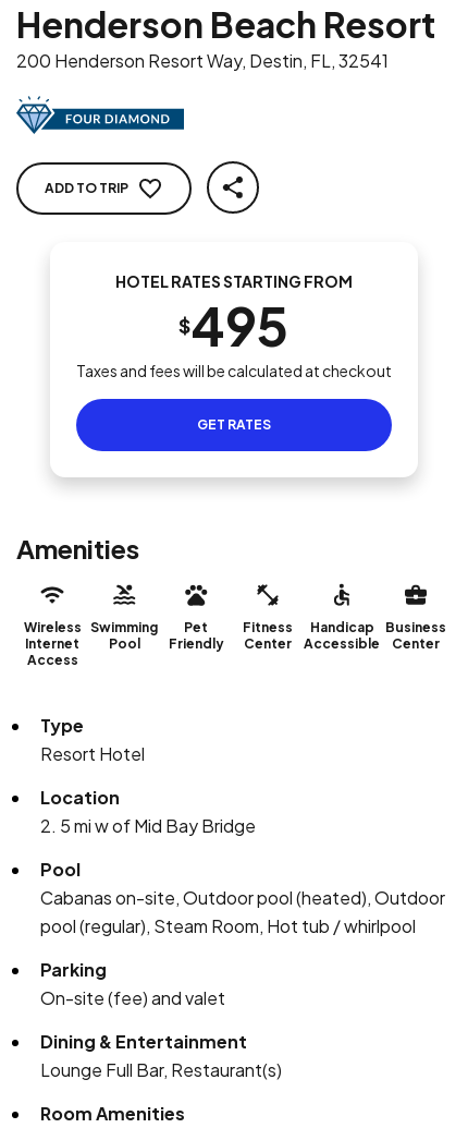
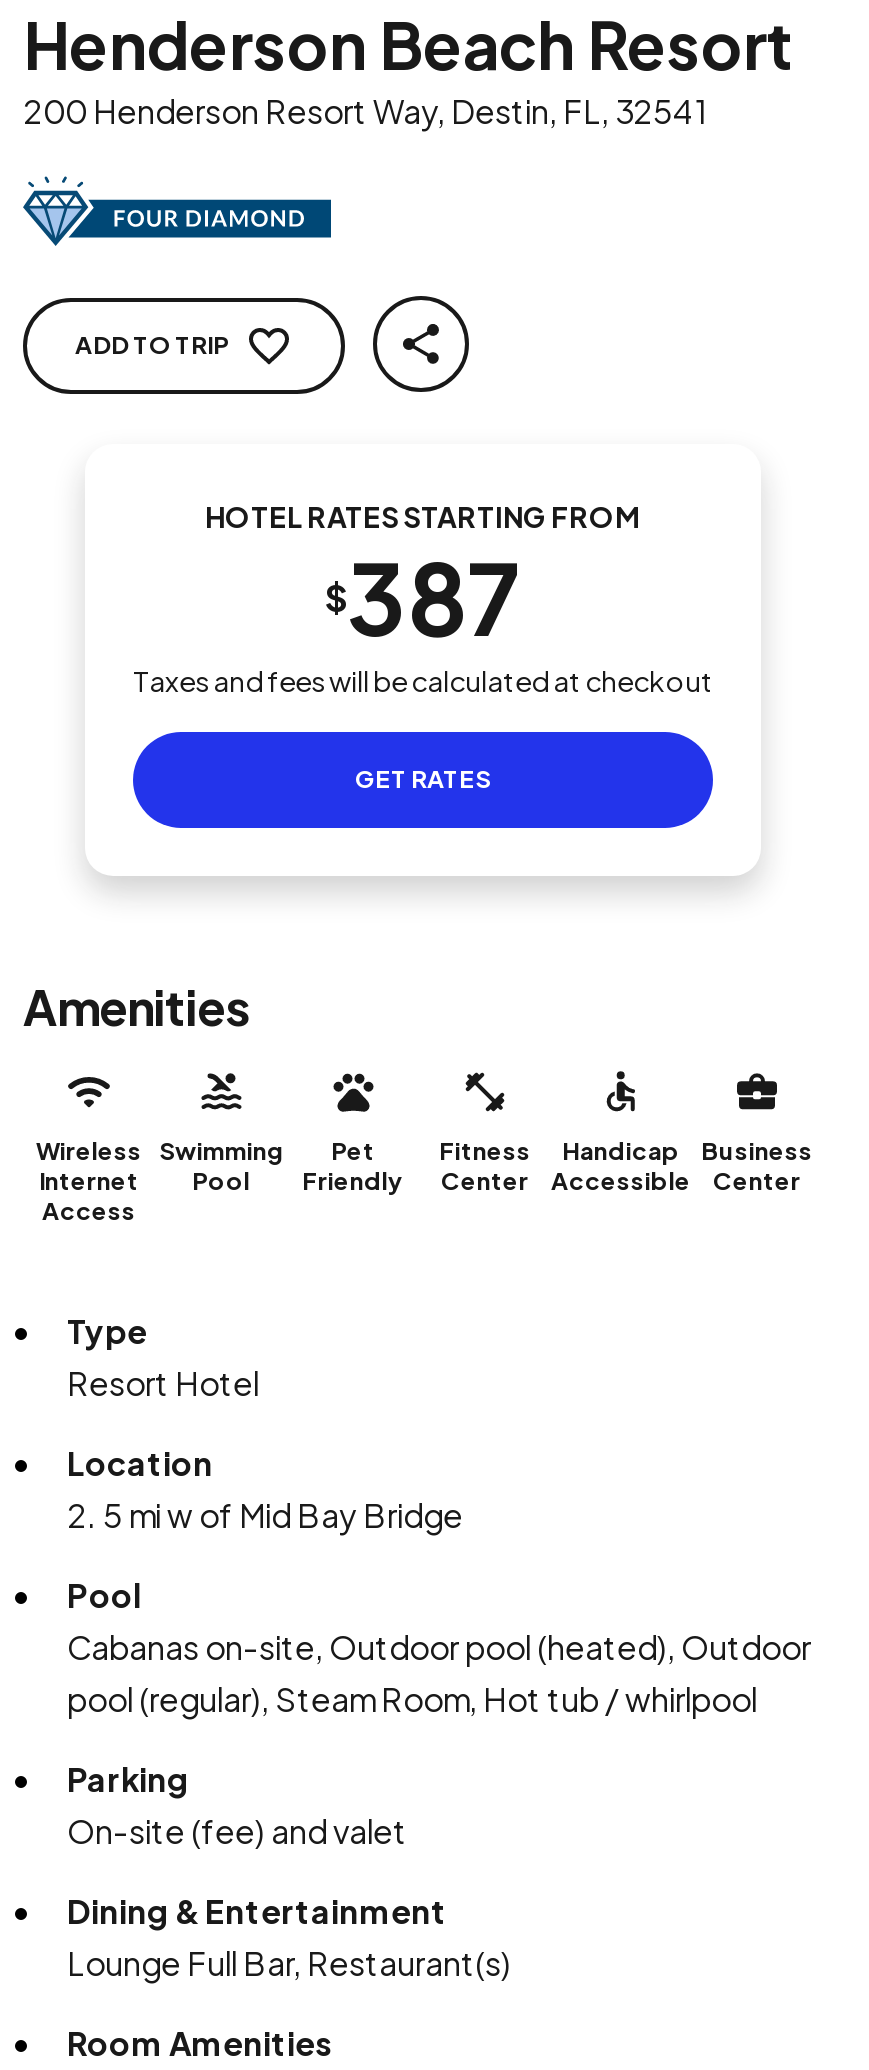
[179,292,289,359] $495 -> [325,536,521,658] $387

